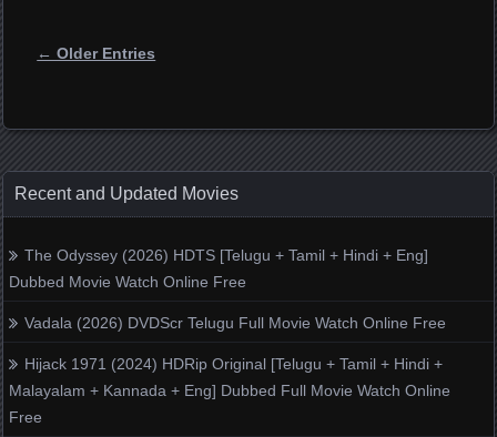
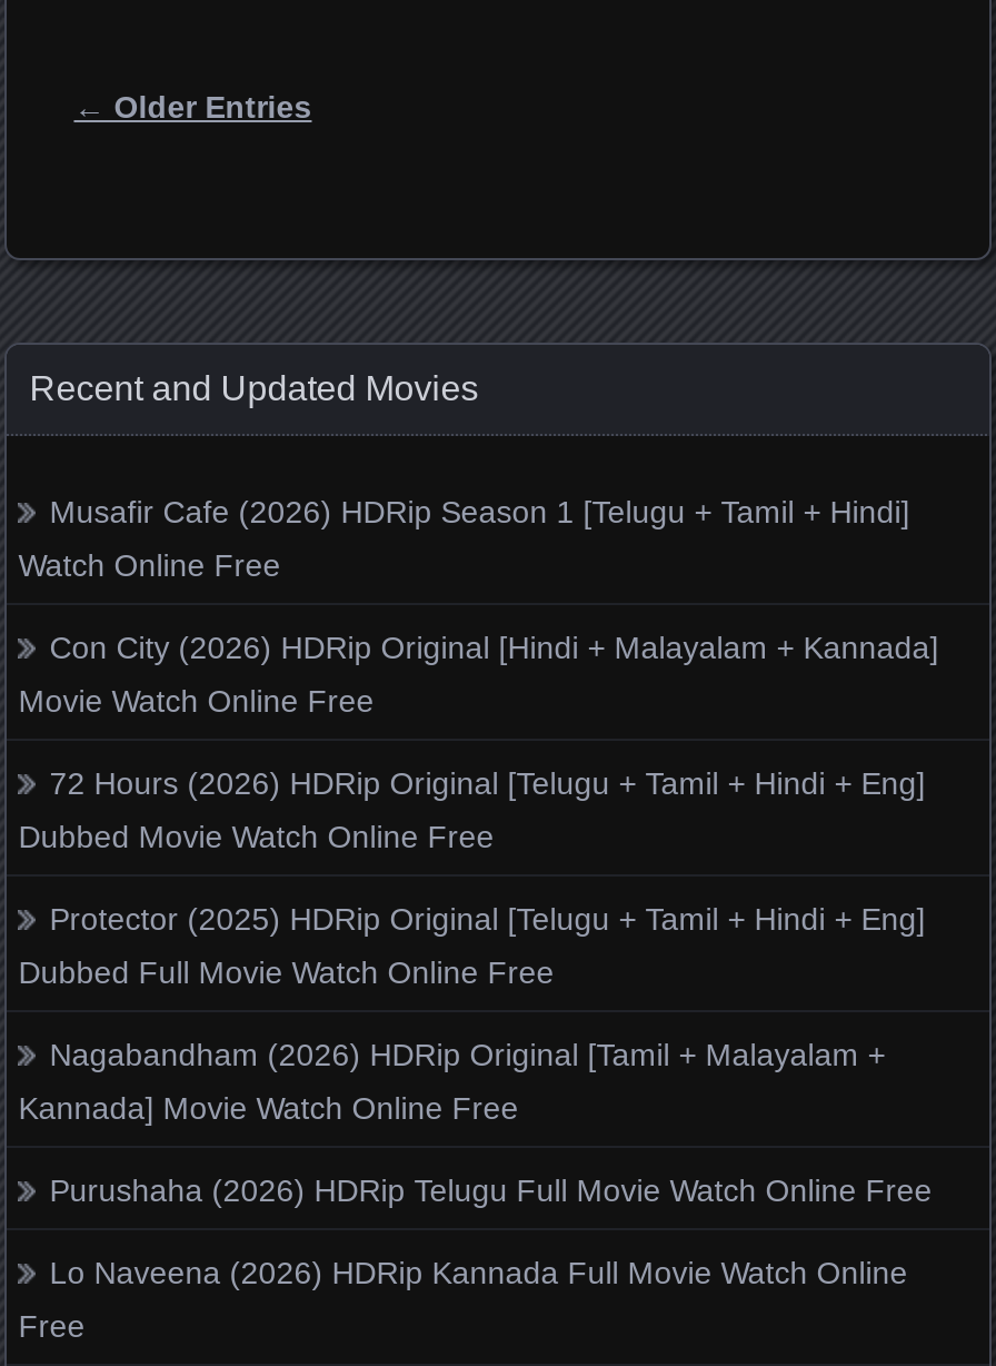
[25,246,428,264] The Odyssey (2026) HDTS [Telugu + Tamil + Hindi + Eng] -> [18,493,939,800] Musafir Cafe (2026) HDRip Season 1 [Telugu + Tamil + Hindi] | Watch Online Free | Con City (2026) HDRip Original [Hindi + Malayalam + Kannada] | Movie Watch Online Free | 72 Hours (2026) HDRip Original [Telugu + Tamil + Hindi + Eng]
[9,314,451,399] Vadala (2026) DVDScr Telugu Full Movie Watch Online Free | Hijack 1971 (2024) HDRip Original [Telugu + Tamil + Hindi + | Malayalam + Kannada + Eng] Dubbed Full Movie Watch Online -> [18,900,932,1290] Protector (2025) HDRip Original [Telugu + Tamil + Hindi + Eng] | Dubbed Full Movie Watch Online Free | Nagabandham (2026) HDRip Original [Tamil + Malayalam + | Kannada] Movie Watch Online Free | Purushaha (2026) HDRip Telugu Full Movie Watch Online Free | Lo Naveena (2026) HDRip Kannada Full Movie Watch Online

